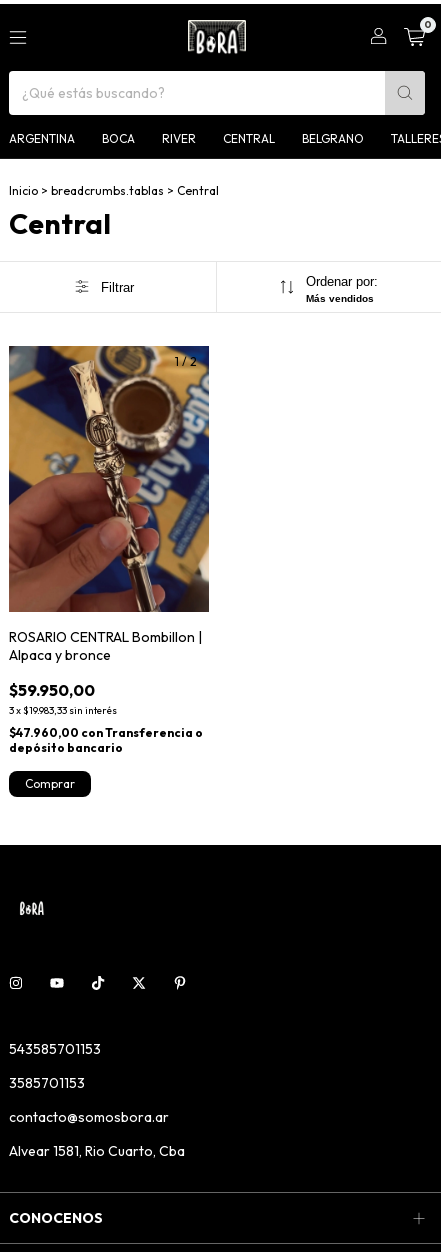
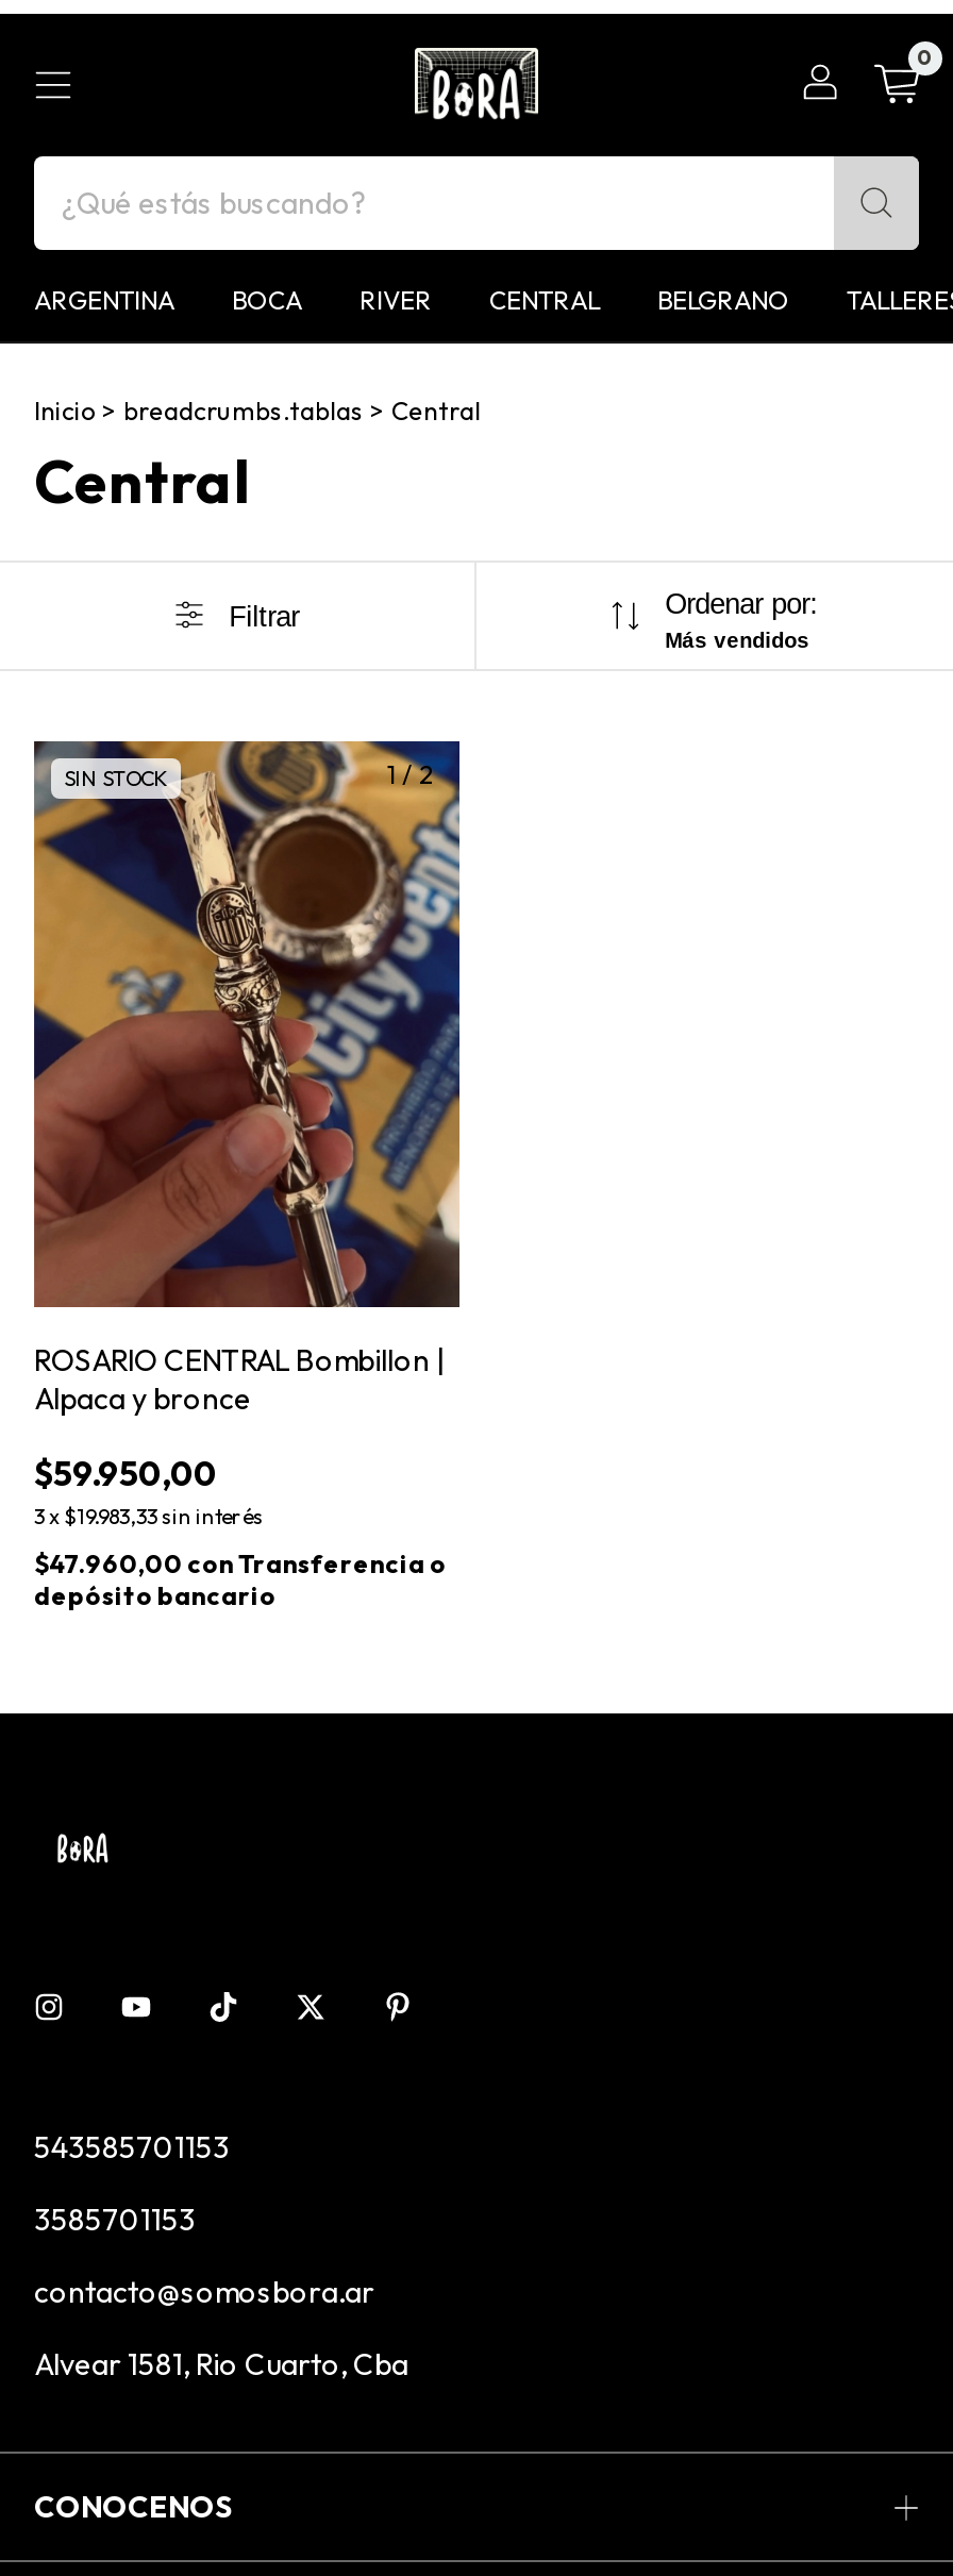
none -> [64,765,168,792] SIN STOCK
[25,776,75,791] Comprar -> none

